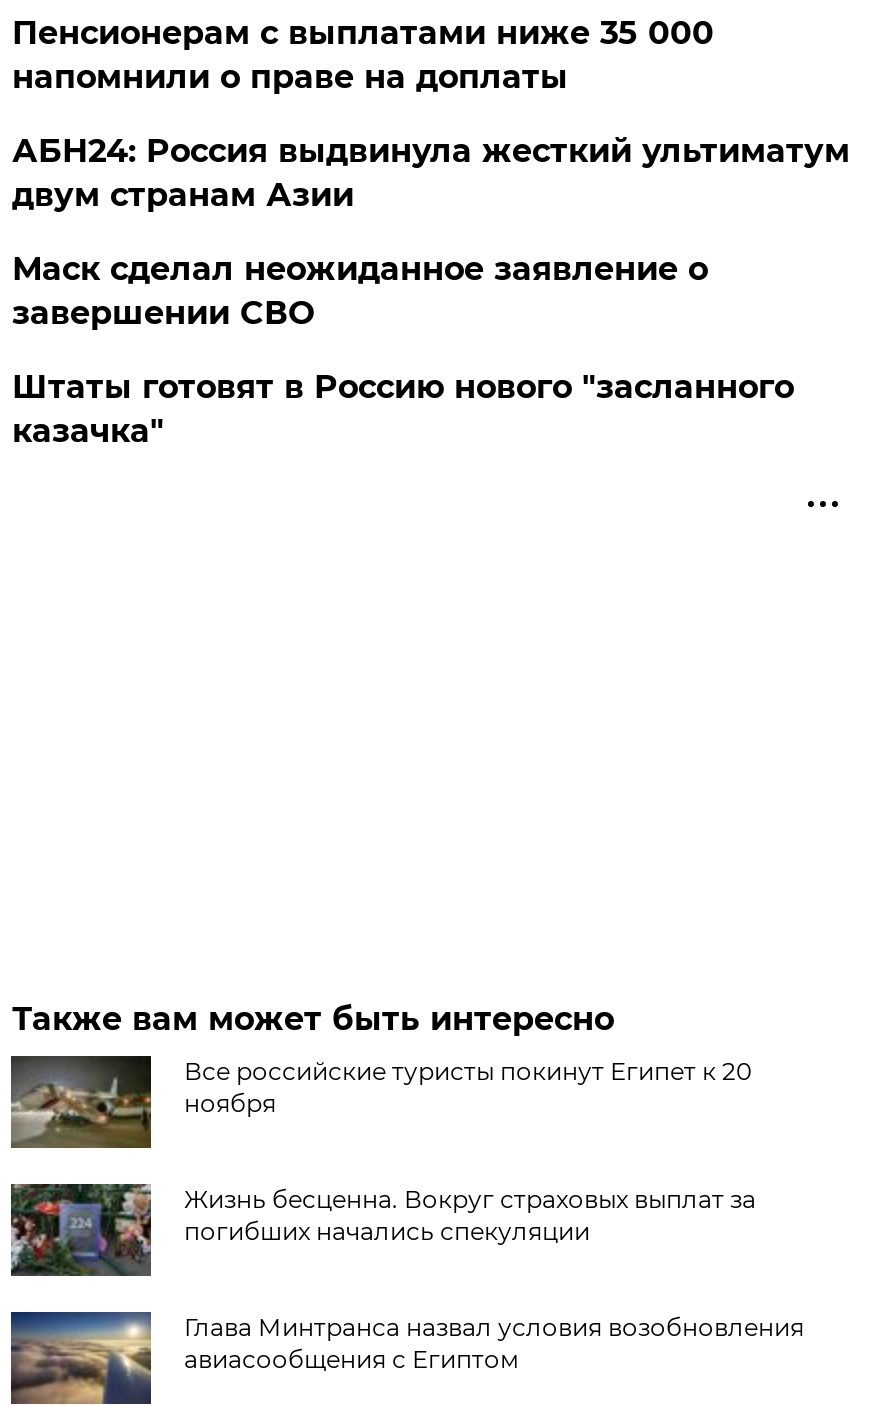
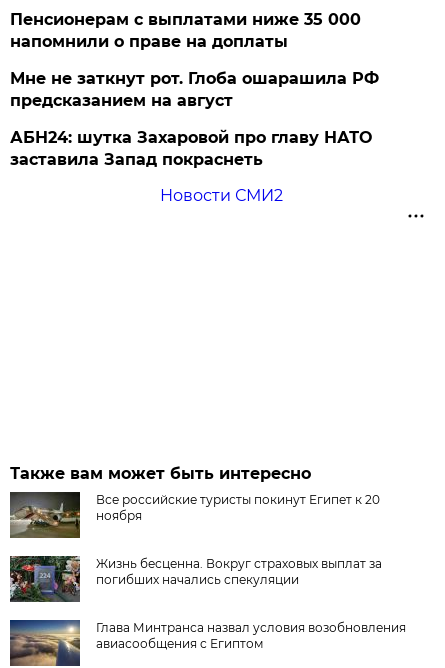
[12,132,850,214] АБН24: Россия выдвинула жесткий ультиматум | двум странам Азии -> [10,69,379,110] Мне не заткнут рот. Глоба ошарашила РФ | предсказанием на август
[12,250,708,332] Маск сделал неожиданное заявление о | завершении СВО -> [10,128,372,169] АБН24: шутка Захаровой про главу НАТО | заставила Запад покраснеть
[12,368,794,450] Штаты готовят в Россию нового "засланного | казачка" -> [160,186,283,205] Новости СМИ2

